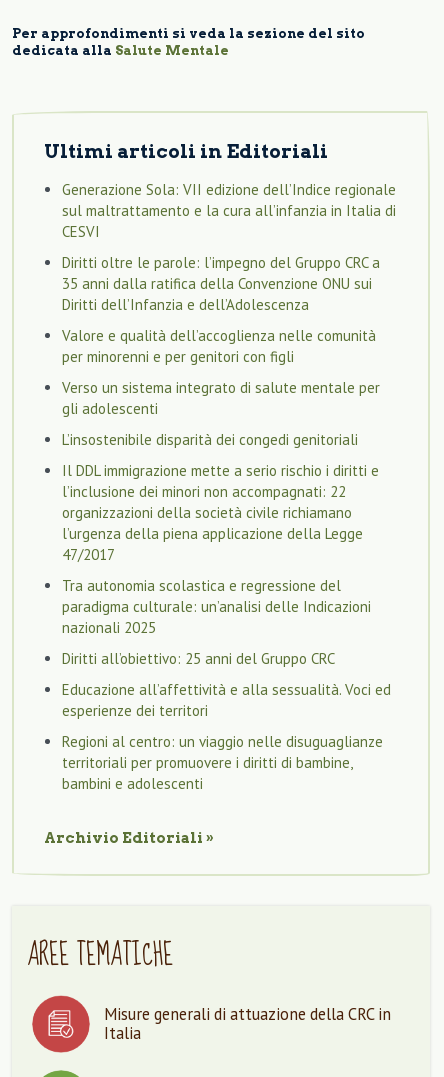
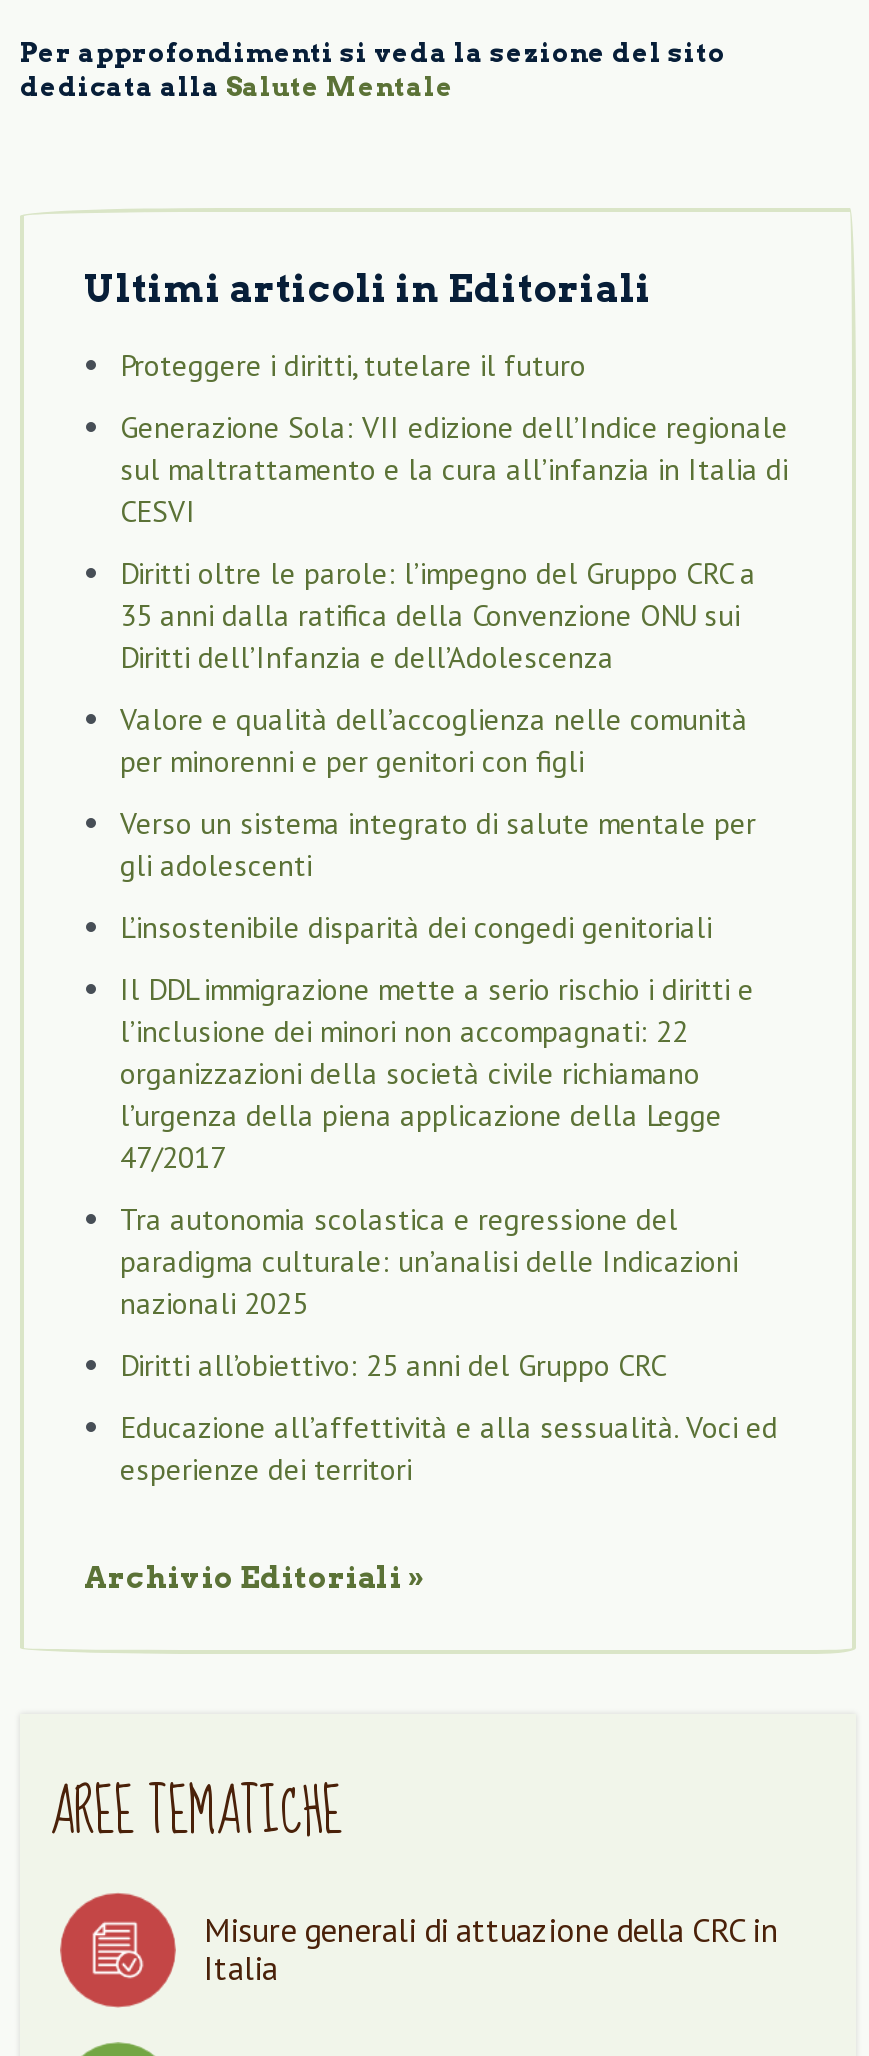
none -> [120,346,586,384] Proteggere i diritti, tutelare il futuro
moved [62,180,396,720] -> [120,408,788,1488]: Generazione Sola: VII edizione dell’Indice regionale | sul maltrattamento e la cura all’infanzia in Italia di | CESVI | ... | Educazione all’affettività e alla sessualità. Voci ed | esperienze dei territori
[62,732,383,793] Regioni al centro: un viaggio nelle disuguaglianze | territoriali per promuovere i diritti di bambine, | bambini e adolescenti -> none

